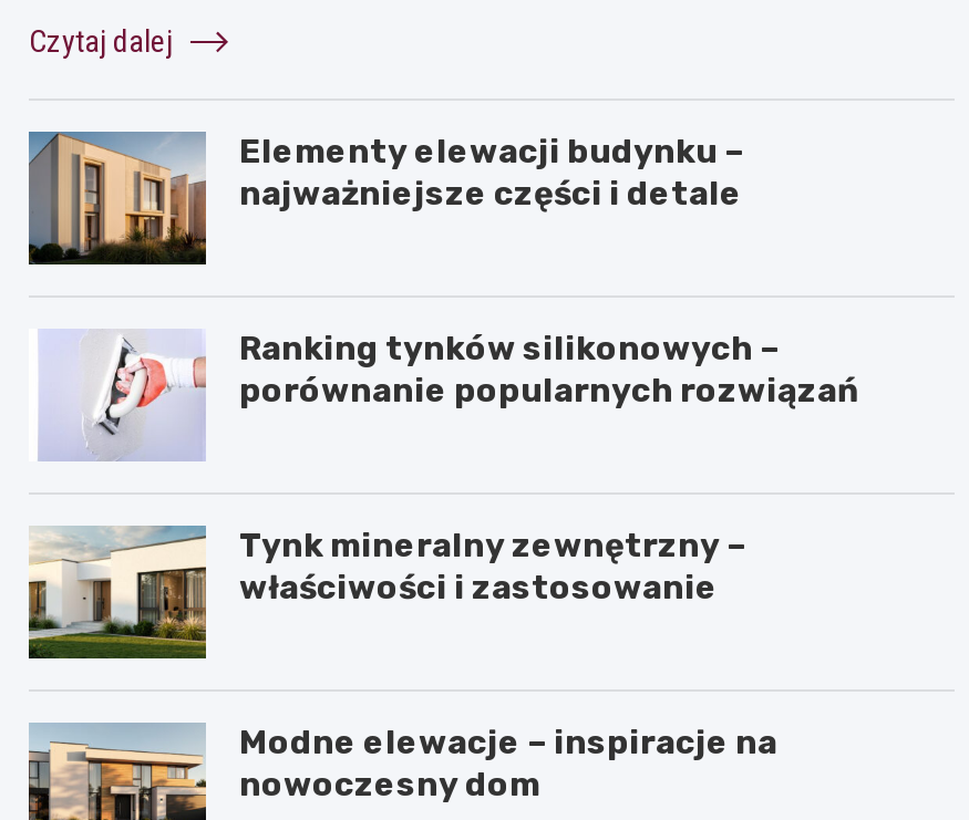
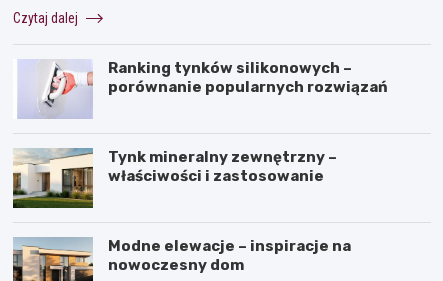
[27,129,744,267] [image] | Elementy elewacji budynku – | najważniejsze części i detale -> none

